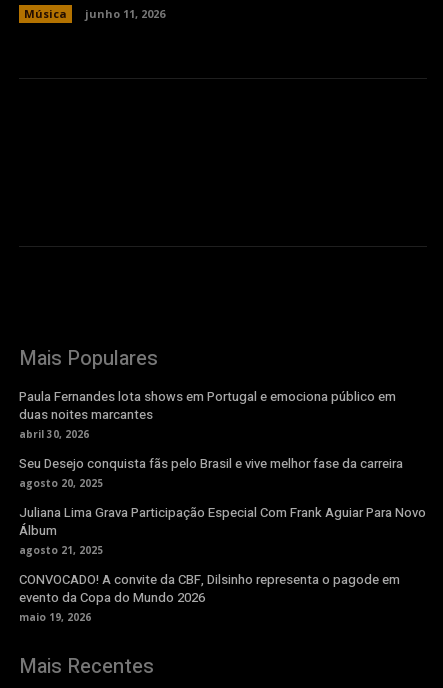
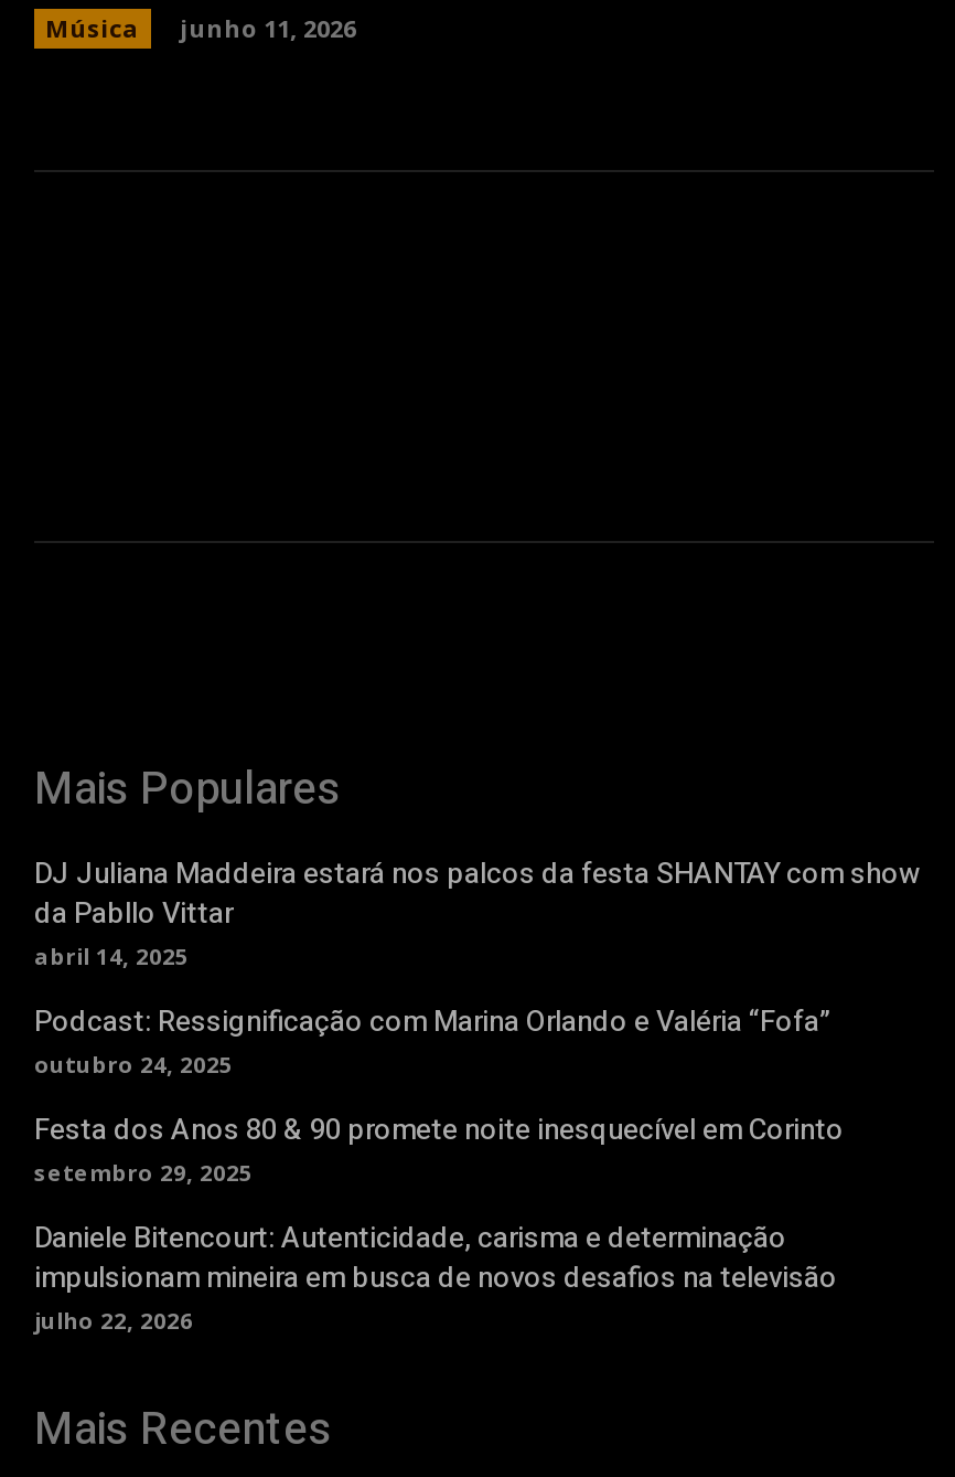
[19,386,396,440] Paula Fernandes lota shows em Portugal e emociona público em | duas noites marcantes | abril 30, 2026 -> [34,851,921,970] DJ Juliana Maddeira estará nos palcos da festa SHANTAY com show | da Pabllo Vittar | abril 14, 2025
[19,453,403,489] Seu Desejo conquista fãs pelo Brasil e vive melhor fase da carreira | agosto 20, 2025 -> [34,999,830,1078] Podcast: Ressignificação com Marina Orlando e Valéria “Fofa” | outubro 24, 2025
[19,502,426,556] Juliana Lima Grava Participação Especial Com Frank Aguiar Para Novo | Álbum | agosto 21, 2025 -> [34,1107,844,1187] Festa dos Anos 80 & 90 promete noite inesquecível em Corinto | setembro 29, 2025
[19,569,400,623] CONVOCADO! A convite da CBF, Dilsinho representa o pagode em | evento da Copa do Mundo 2026 | maio 19, 2026 -> [34,1215,837,1335] Daniele Bitencourt: Autenticidade, carisma e determinação | impulsionam mineira em busca de novos desafios na televisão | julho 22, 2026

